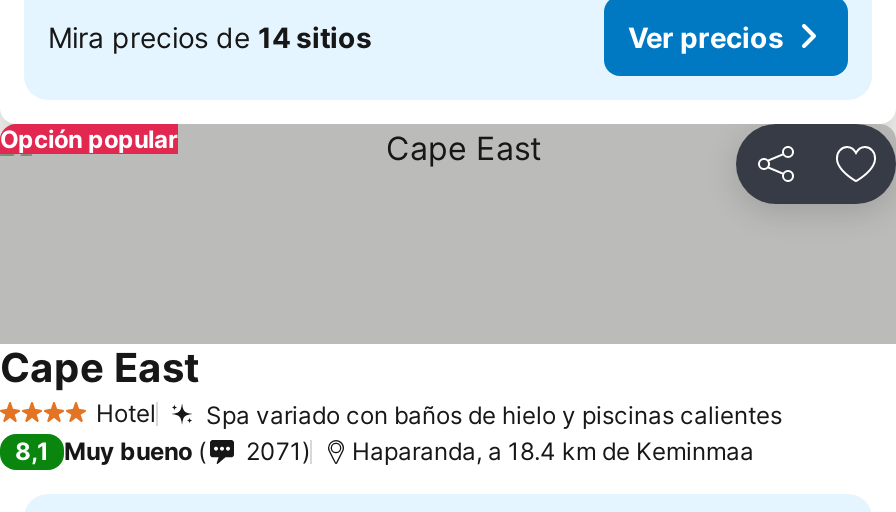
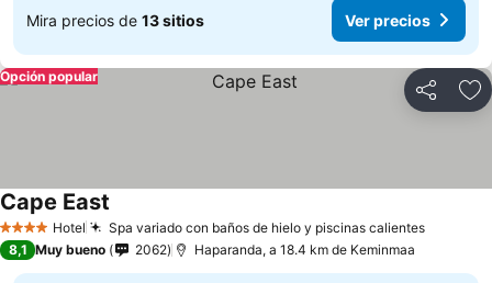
[48,19,372,53] Mira precios de 14 sitios -> [26,10,204,29] Mira precios de 13 sitios
[246,436,302,466] 2071 -> [135,241,167,258] 2062

